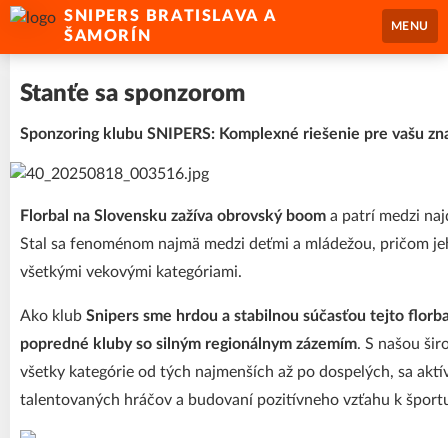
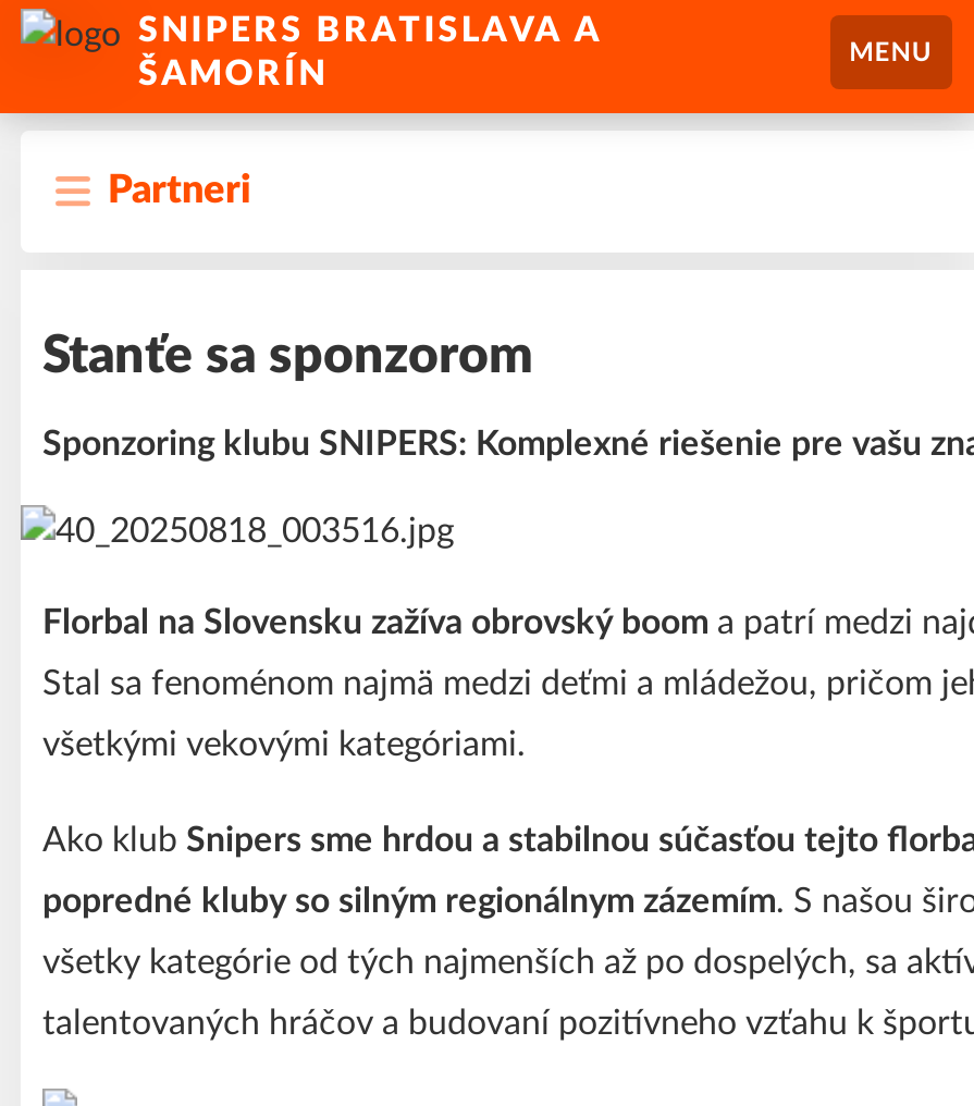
none -> [108,172,251,211] Partneri

